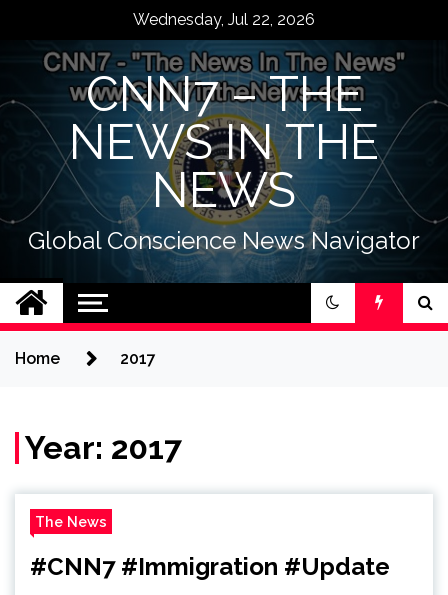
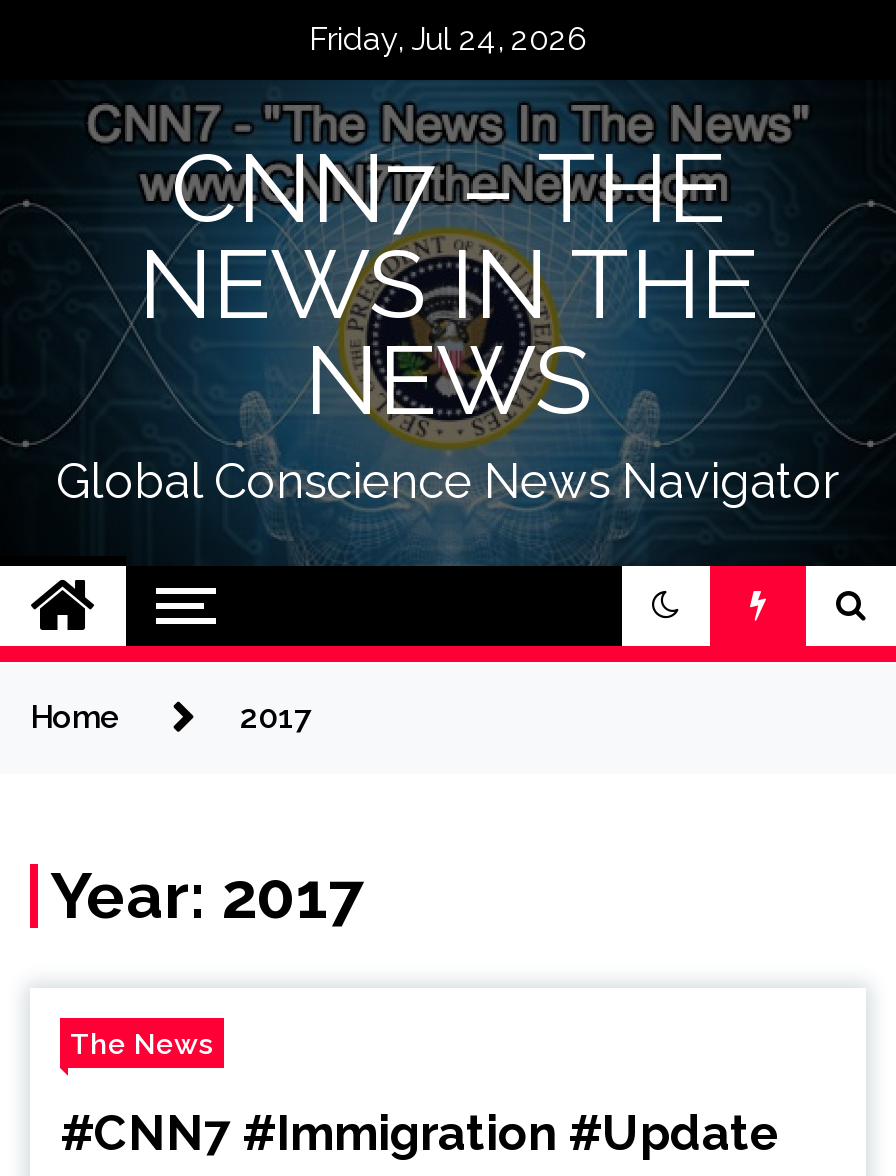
[133,10,315,29] Wednesday, Jul 22, 2026 -> [309,20,587,58] Friday, Jul 24, 2026

